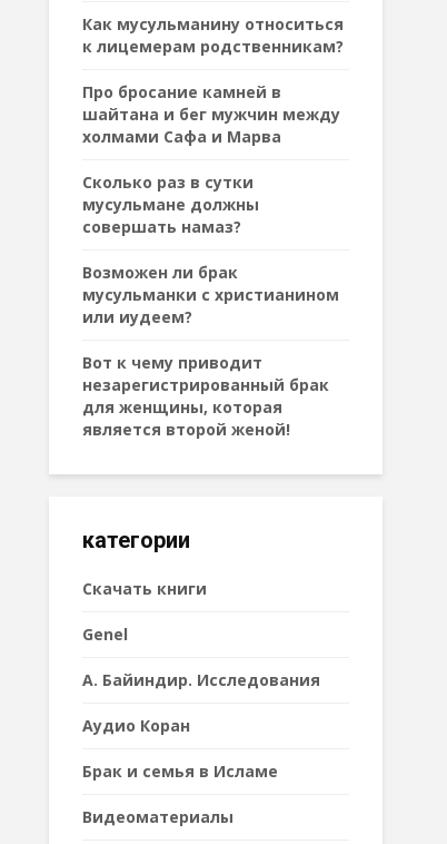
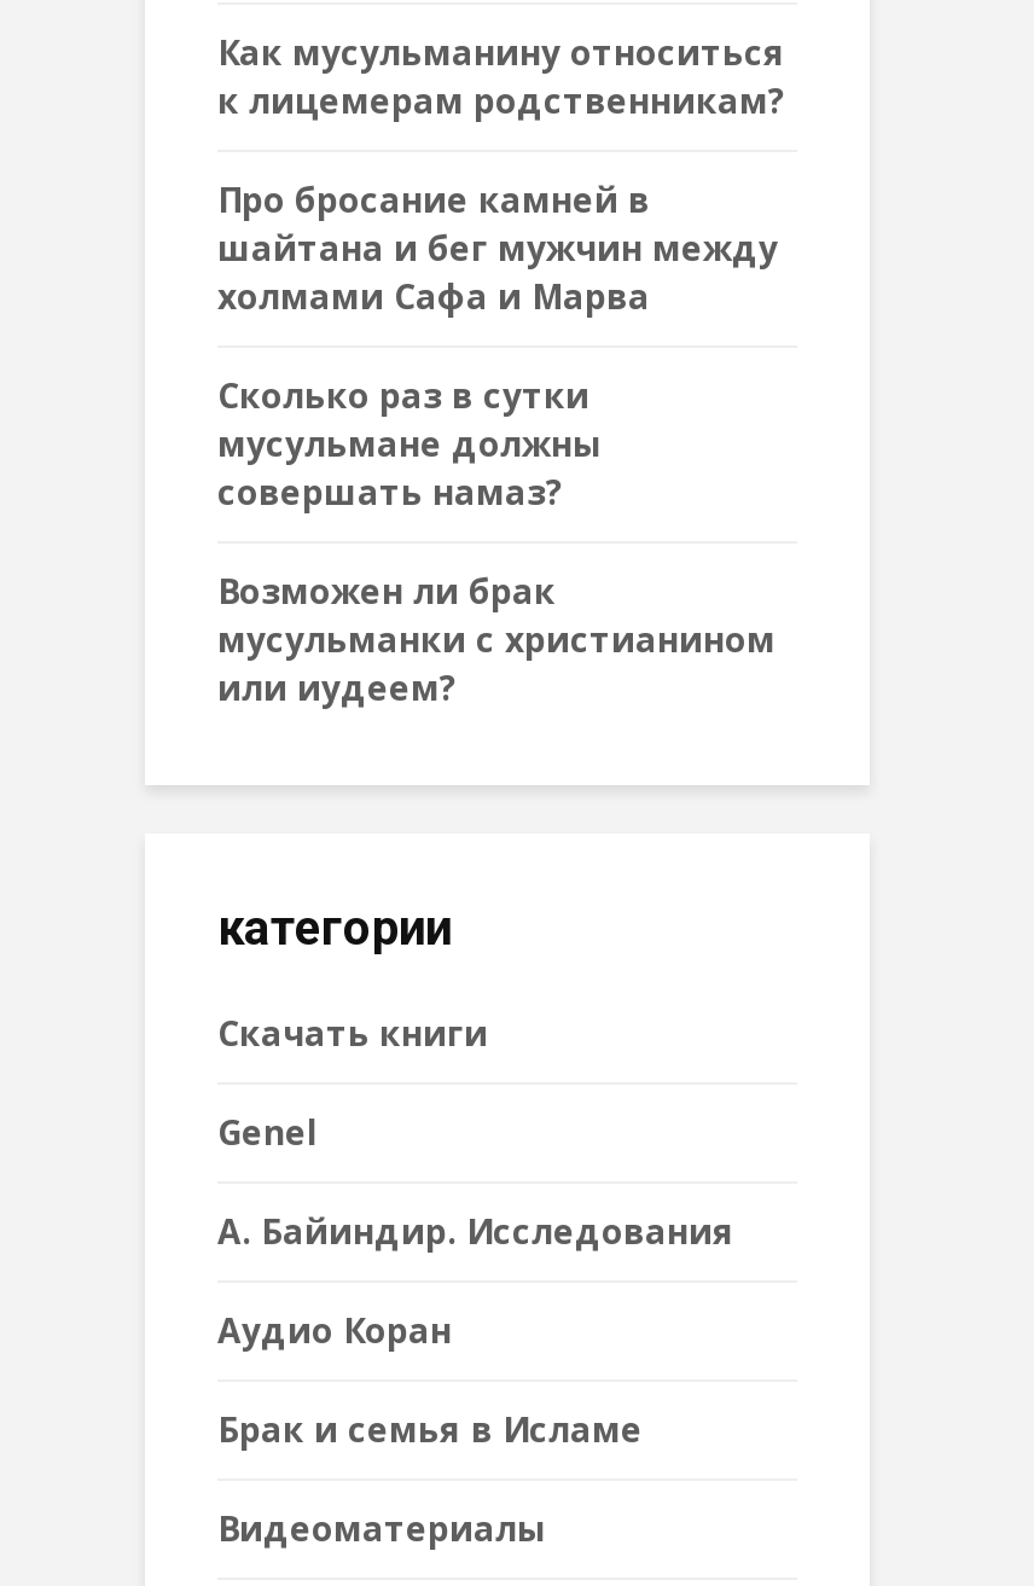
[82,352,329,440] Вот к чему приводит | незарегистрированный брак | для женщины, которая | является второй женой! -> none

